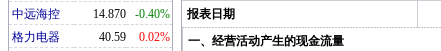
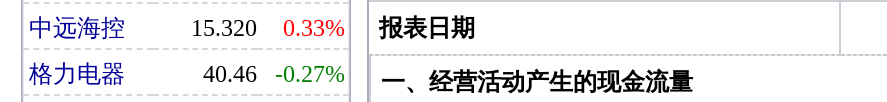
[93,7,126,21] 14.870 -> [191,14,257,42] 15.320
[135,7,170,21] -0.40% -> [283,14,345,42] 0.33%
[99,30,126,44] 40.59 -> [203,60,257,88] 40.46
[139,30,170,44] 0.02% -> [275,60,345,88] -0.27%

